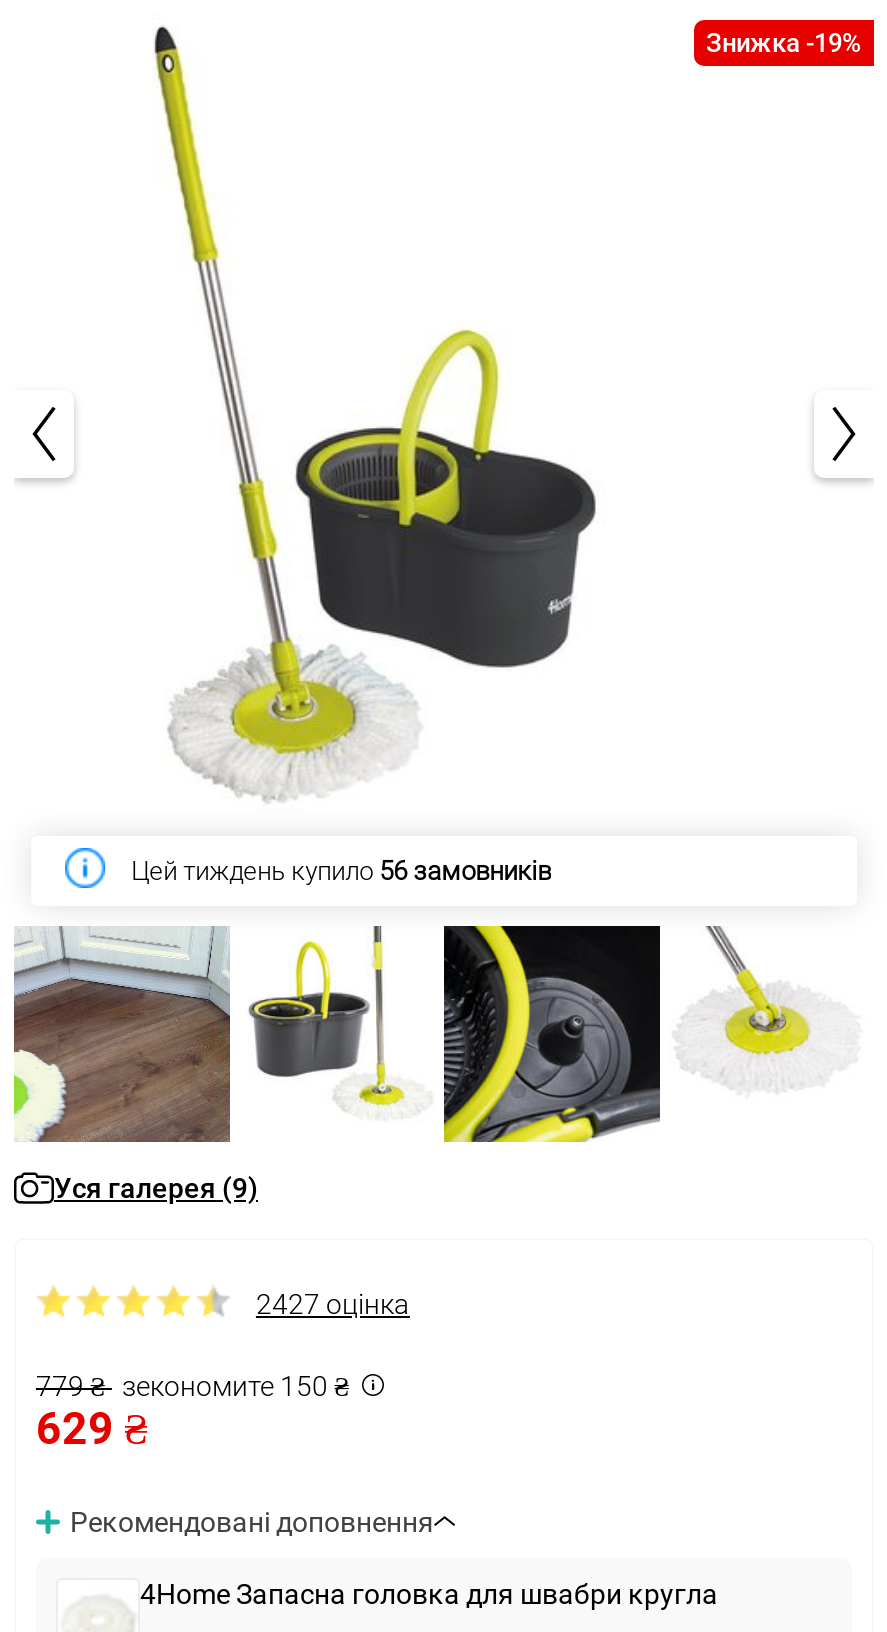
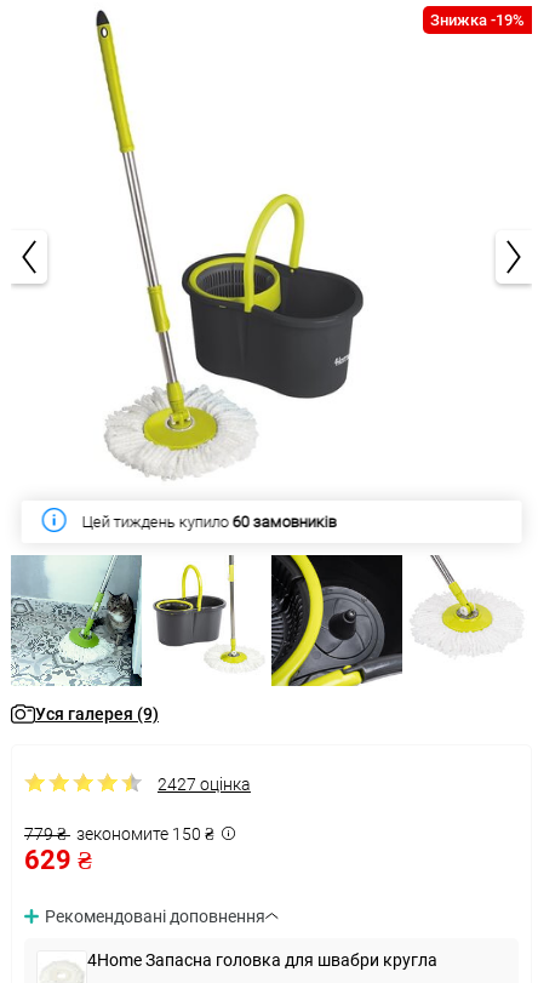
[131,856,551,886] Цей тиждень купило 56 замовників -> [82,513,336,531] Цей тиждень купило 60 замовників
[12,928,232,1144] [image] -> [11,555,143,687] [image]

